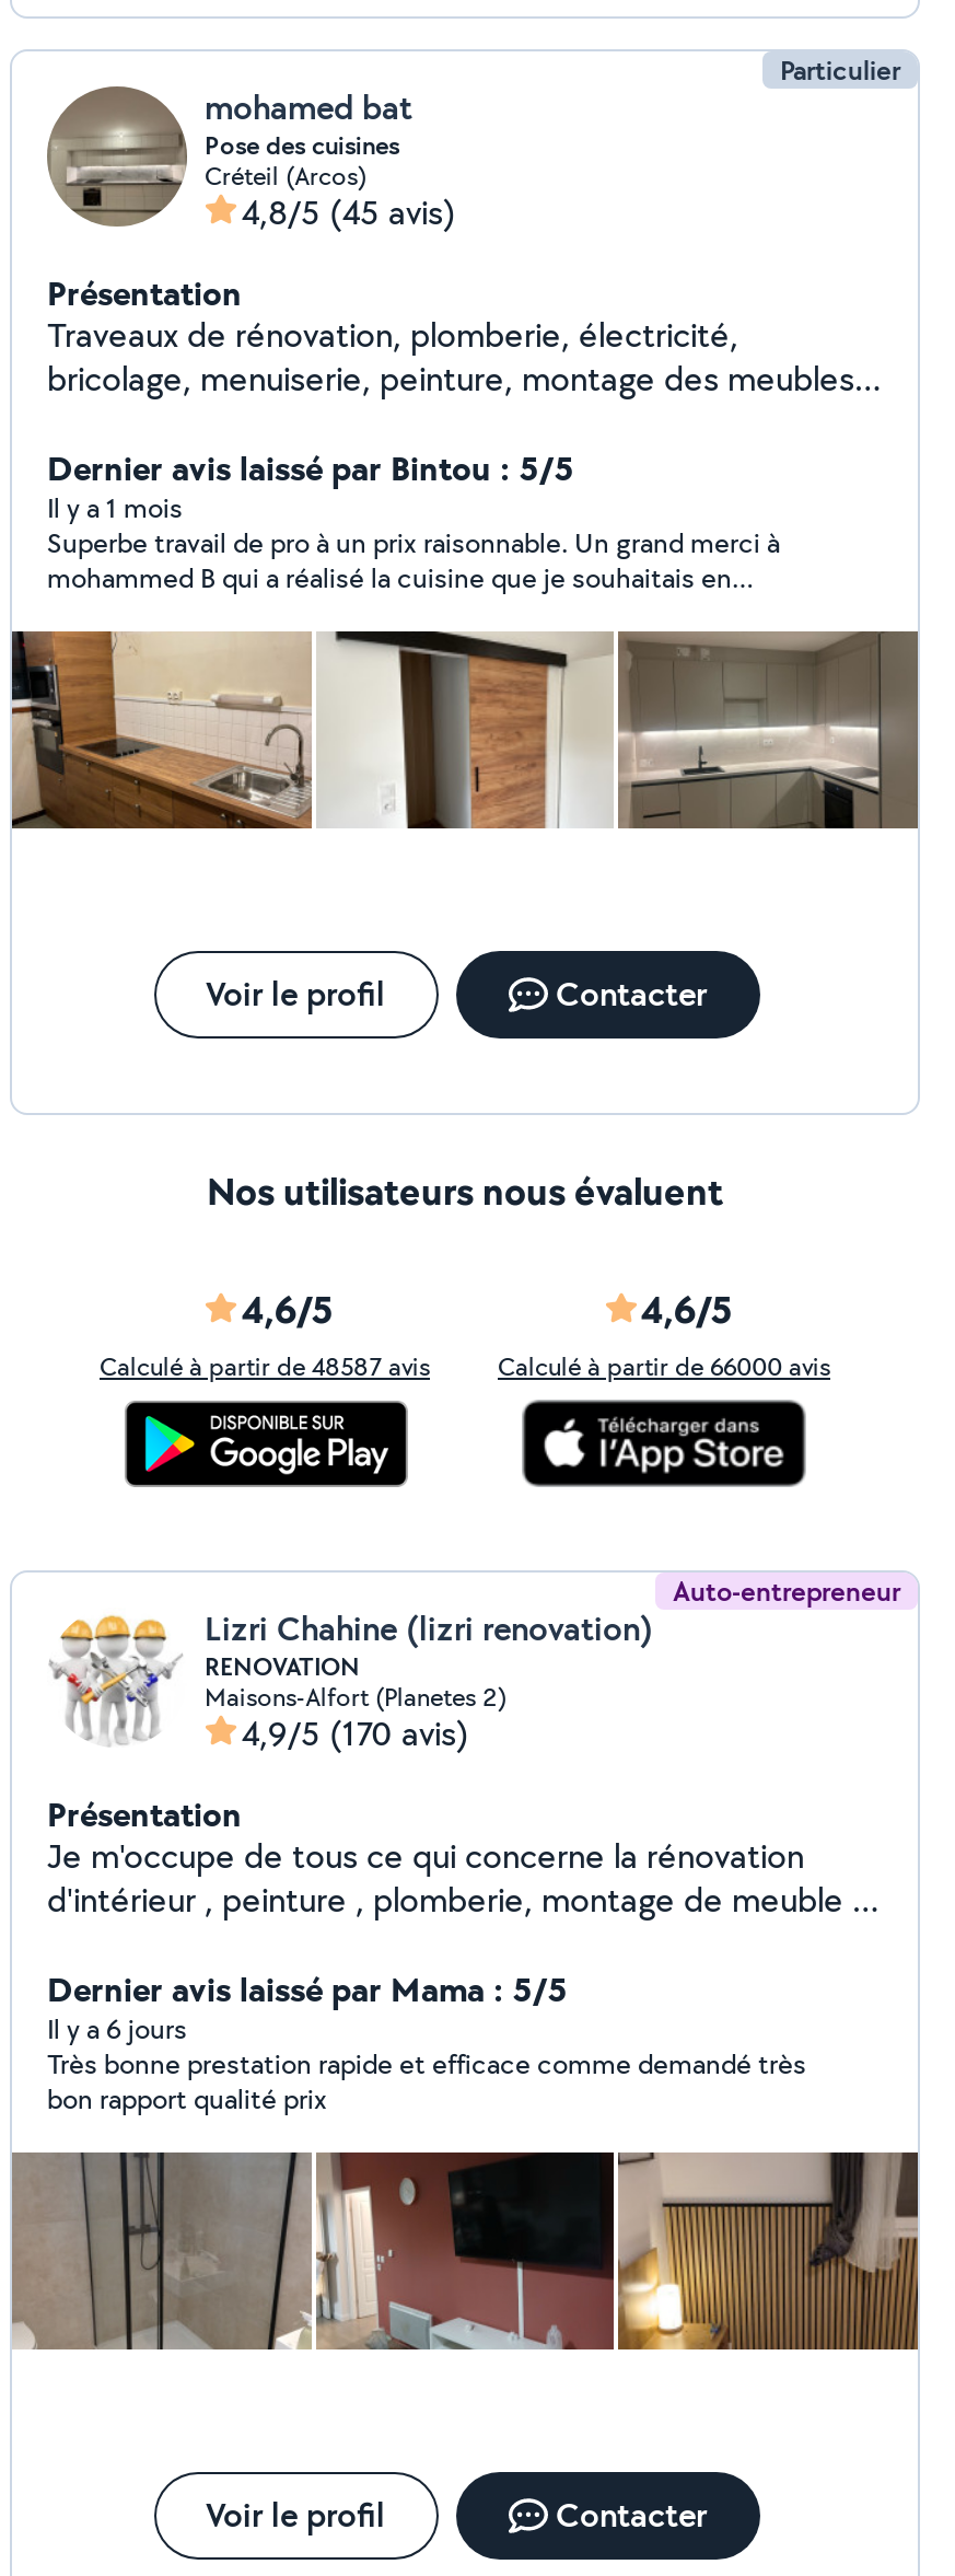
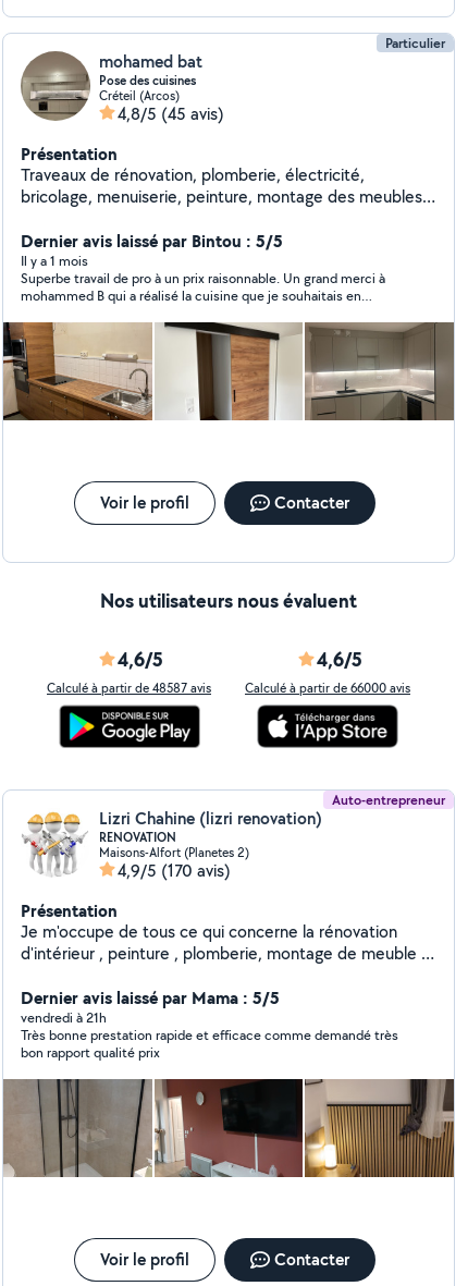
[47,2010,187,2047] Il y a 6 jours -> [21,1008,107,1027] vendredi à 21h

